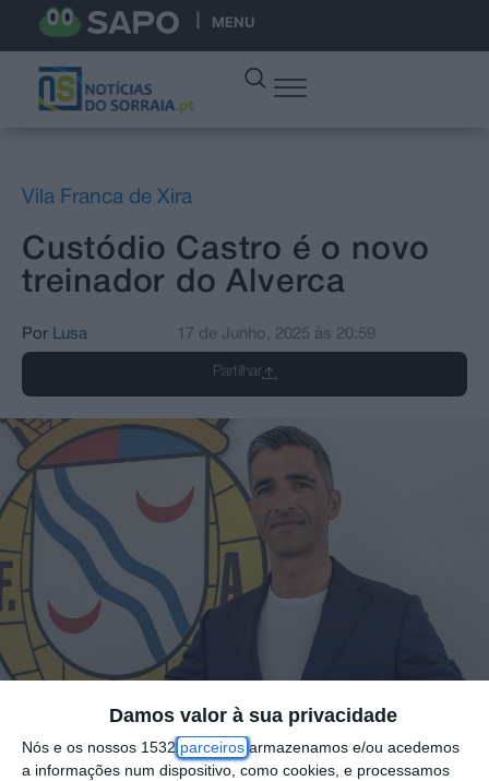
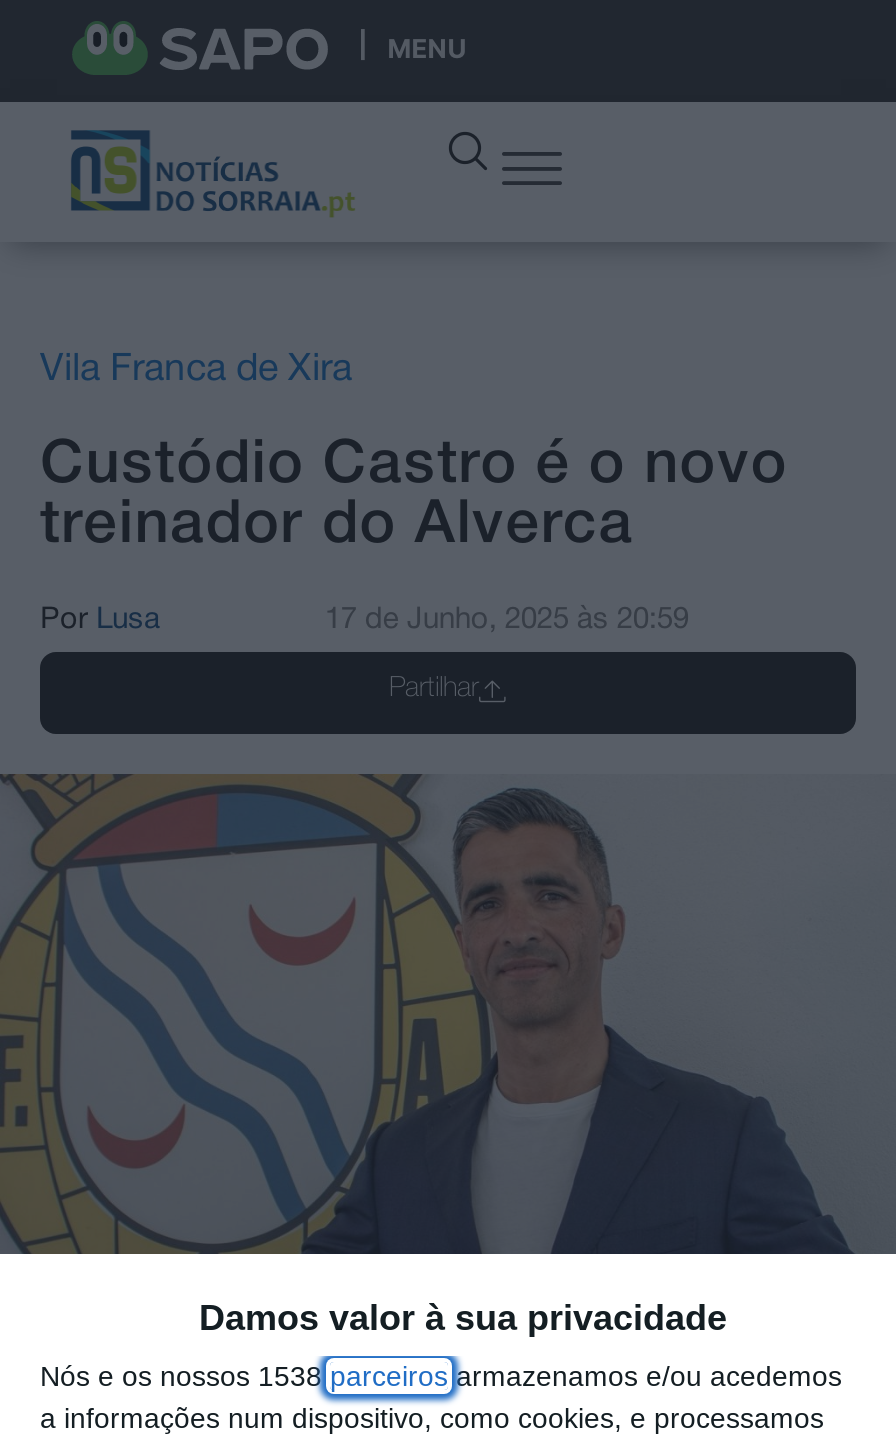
[22,738,460,756] Nós e os nossos 1532parceirosarmazenamos e/ou acedemos -> [40,1360,842,1392] Nós e os nossos 1538parceirosarmazenamos e/ou acedemos

